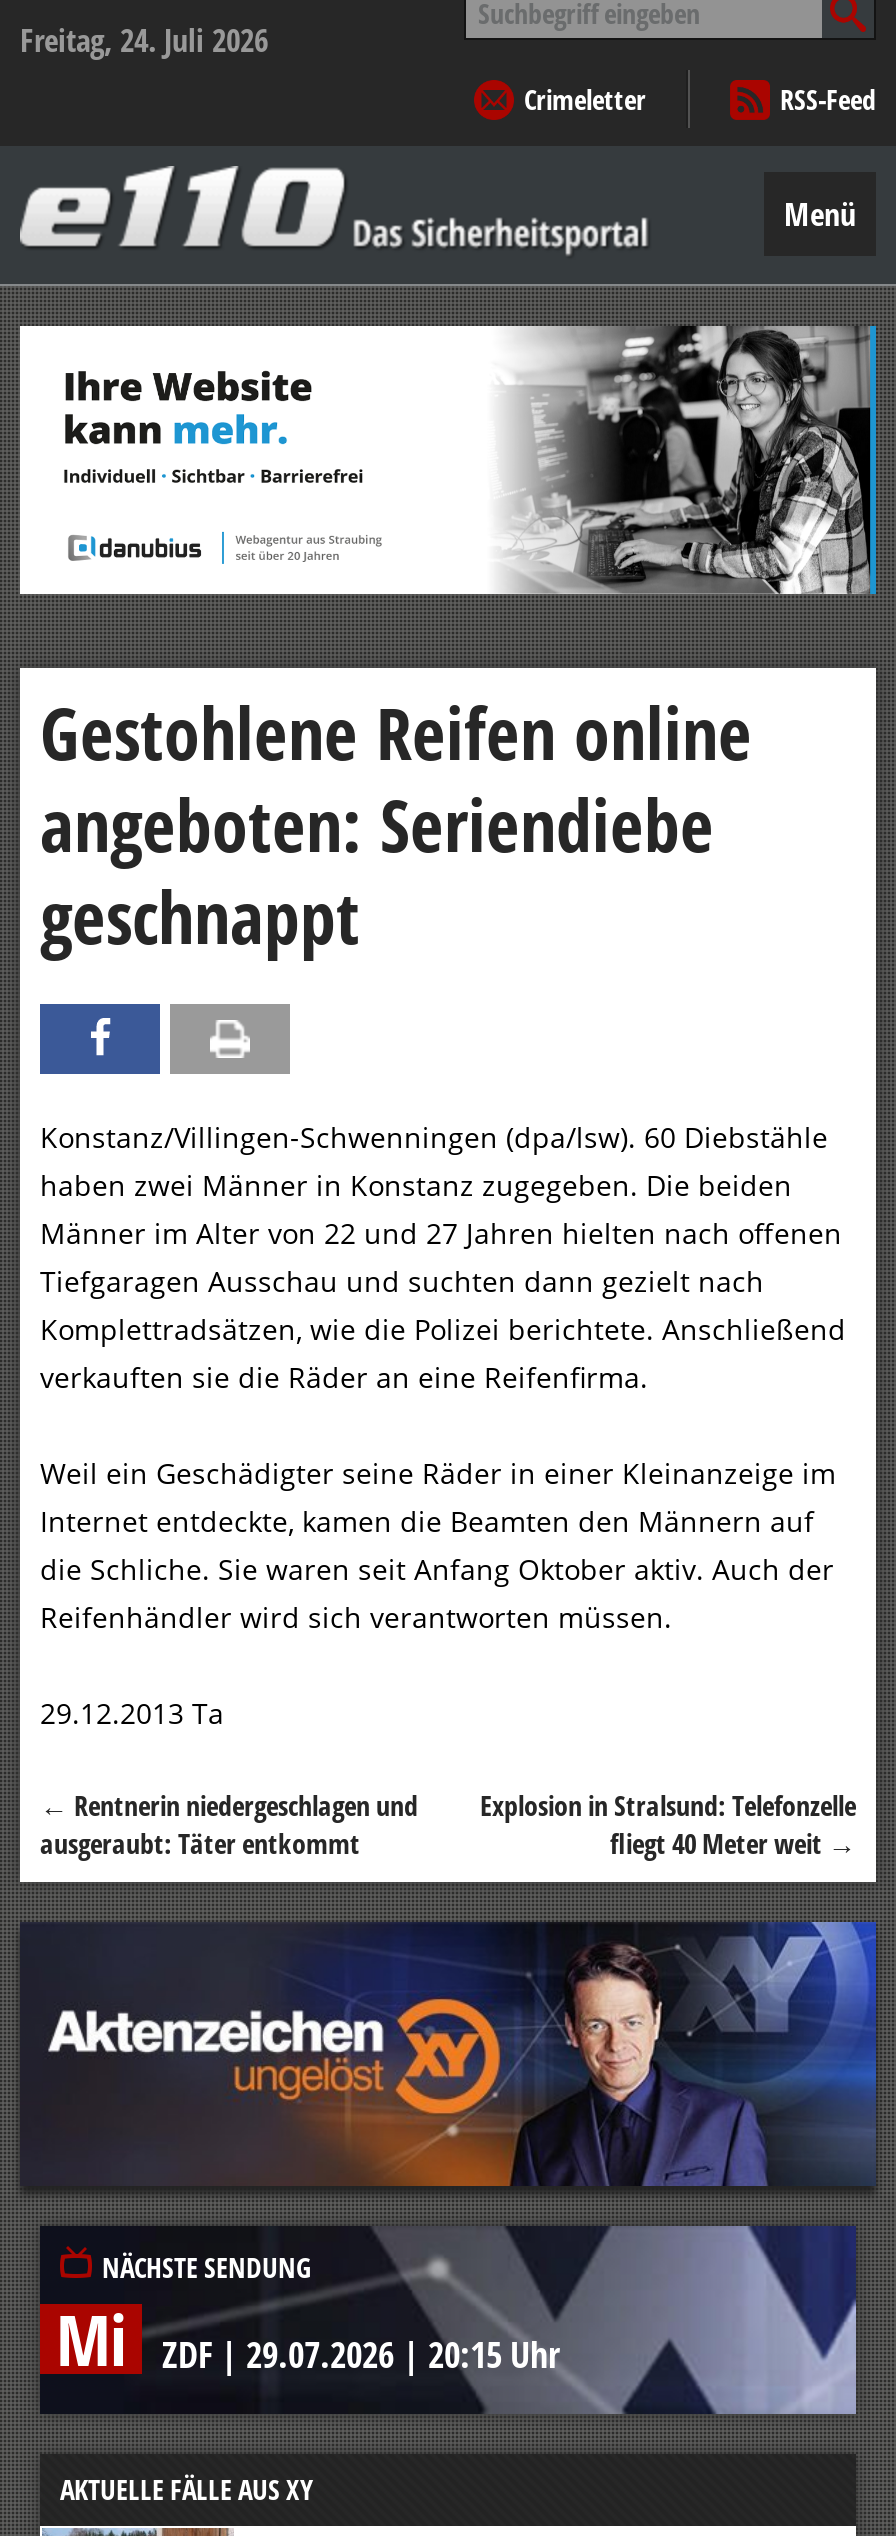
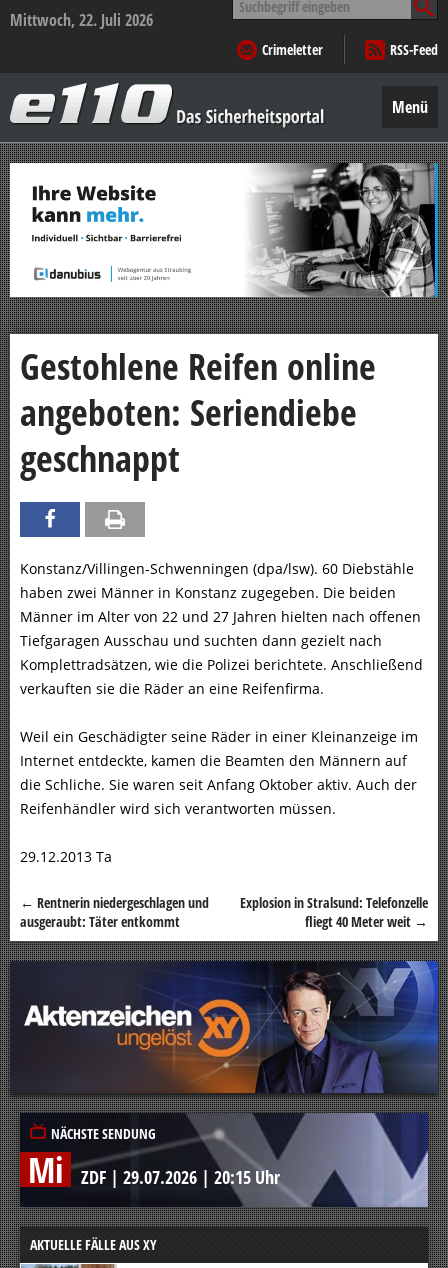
[20,18,268,62] Freitag, 24. Juli 2026 -> [10,9,153,31] Mittwoch, 22. Juli 2026

